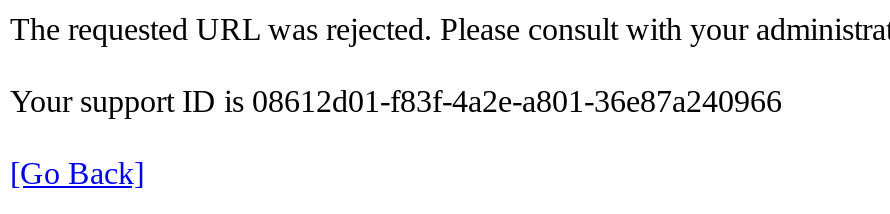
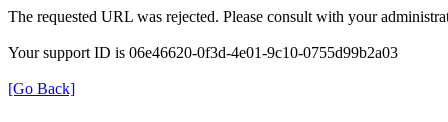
[10,84,782,118] Your support ID is 08612d01-f83f-4a2e-a801-36e87a240966 -> [8,44,398,61] Your support ID is 06e46620-0f3d-4e01-9c10-0755d99b2a03

